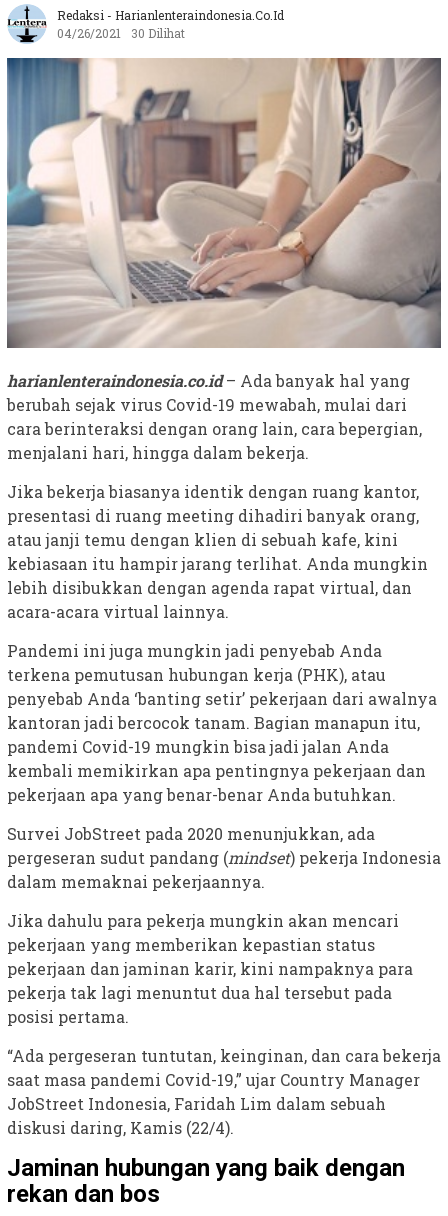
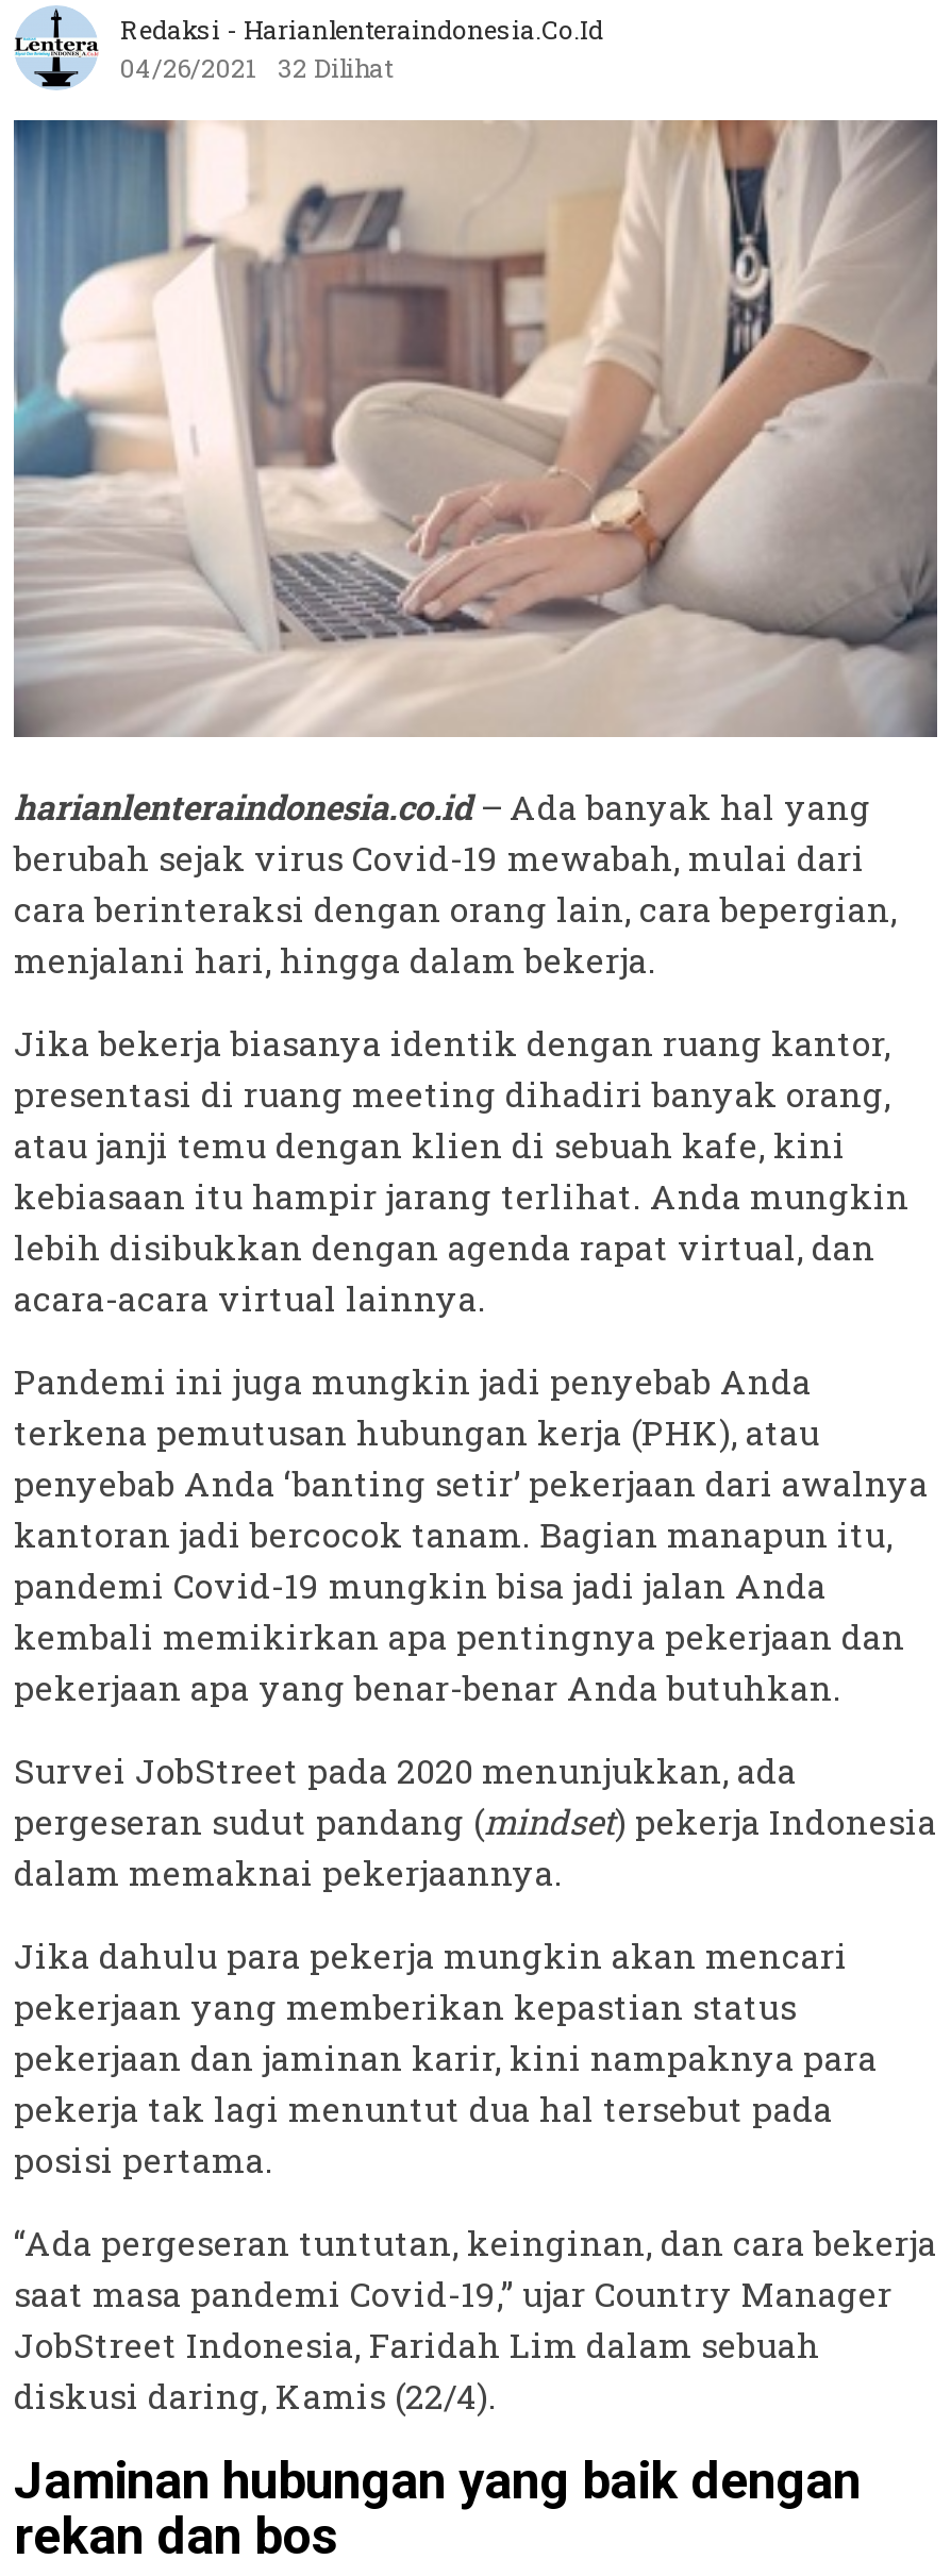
[57,25,185,41] 04/26/2021 30 Dilihat -> [120,50,393,84] 04/26/2021 32 Dilihat

